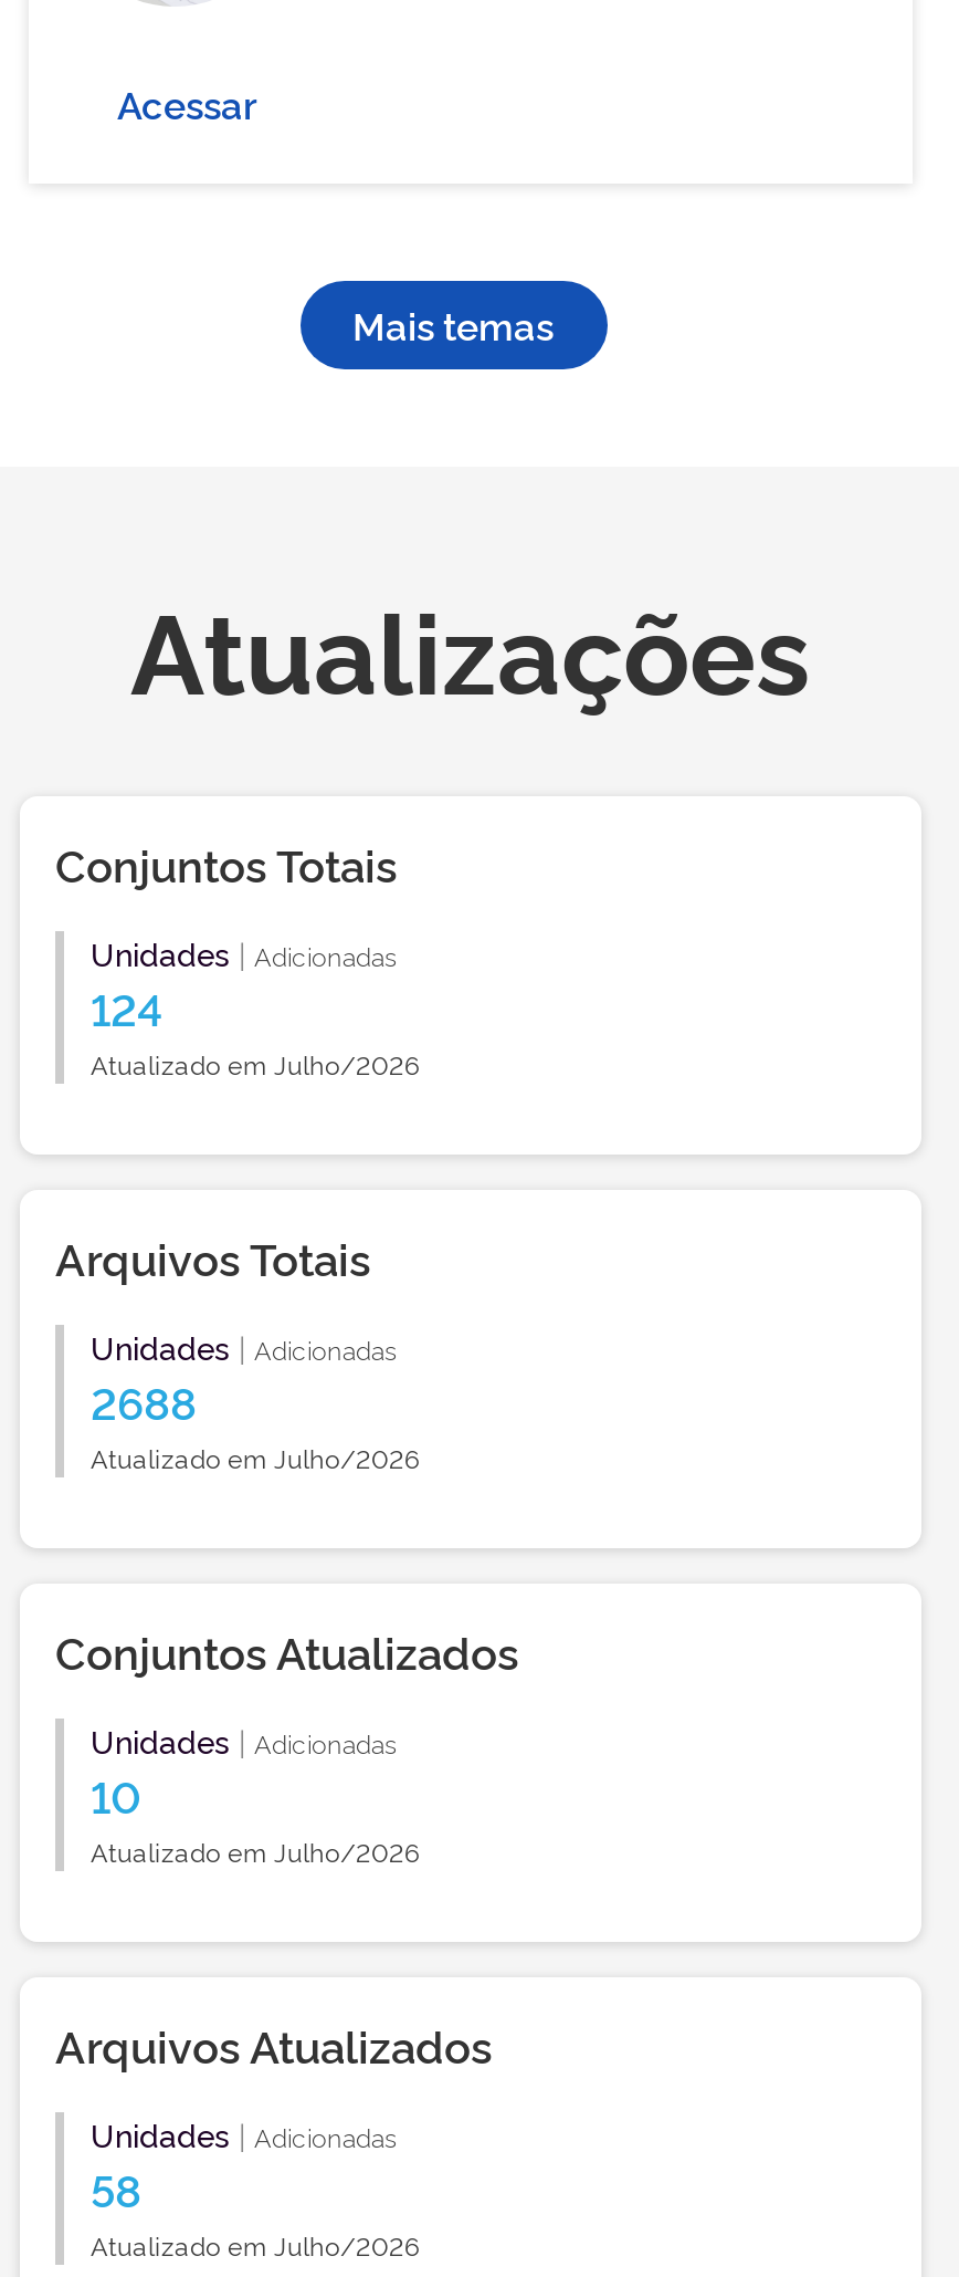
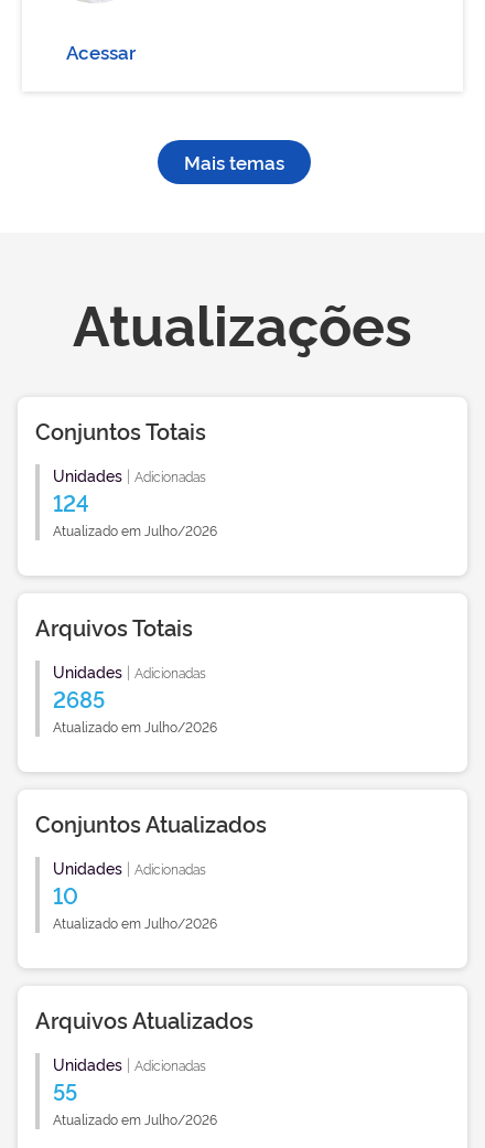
[91,1368,197,1430] 2688 -> [53,682,105,713] 2685
[91,2155,141,2217] 58 -> [53,1075,77,1106] 55

